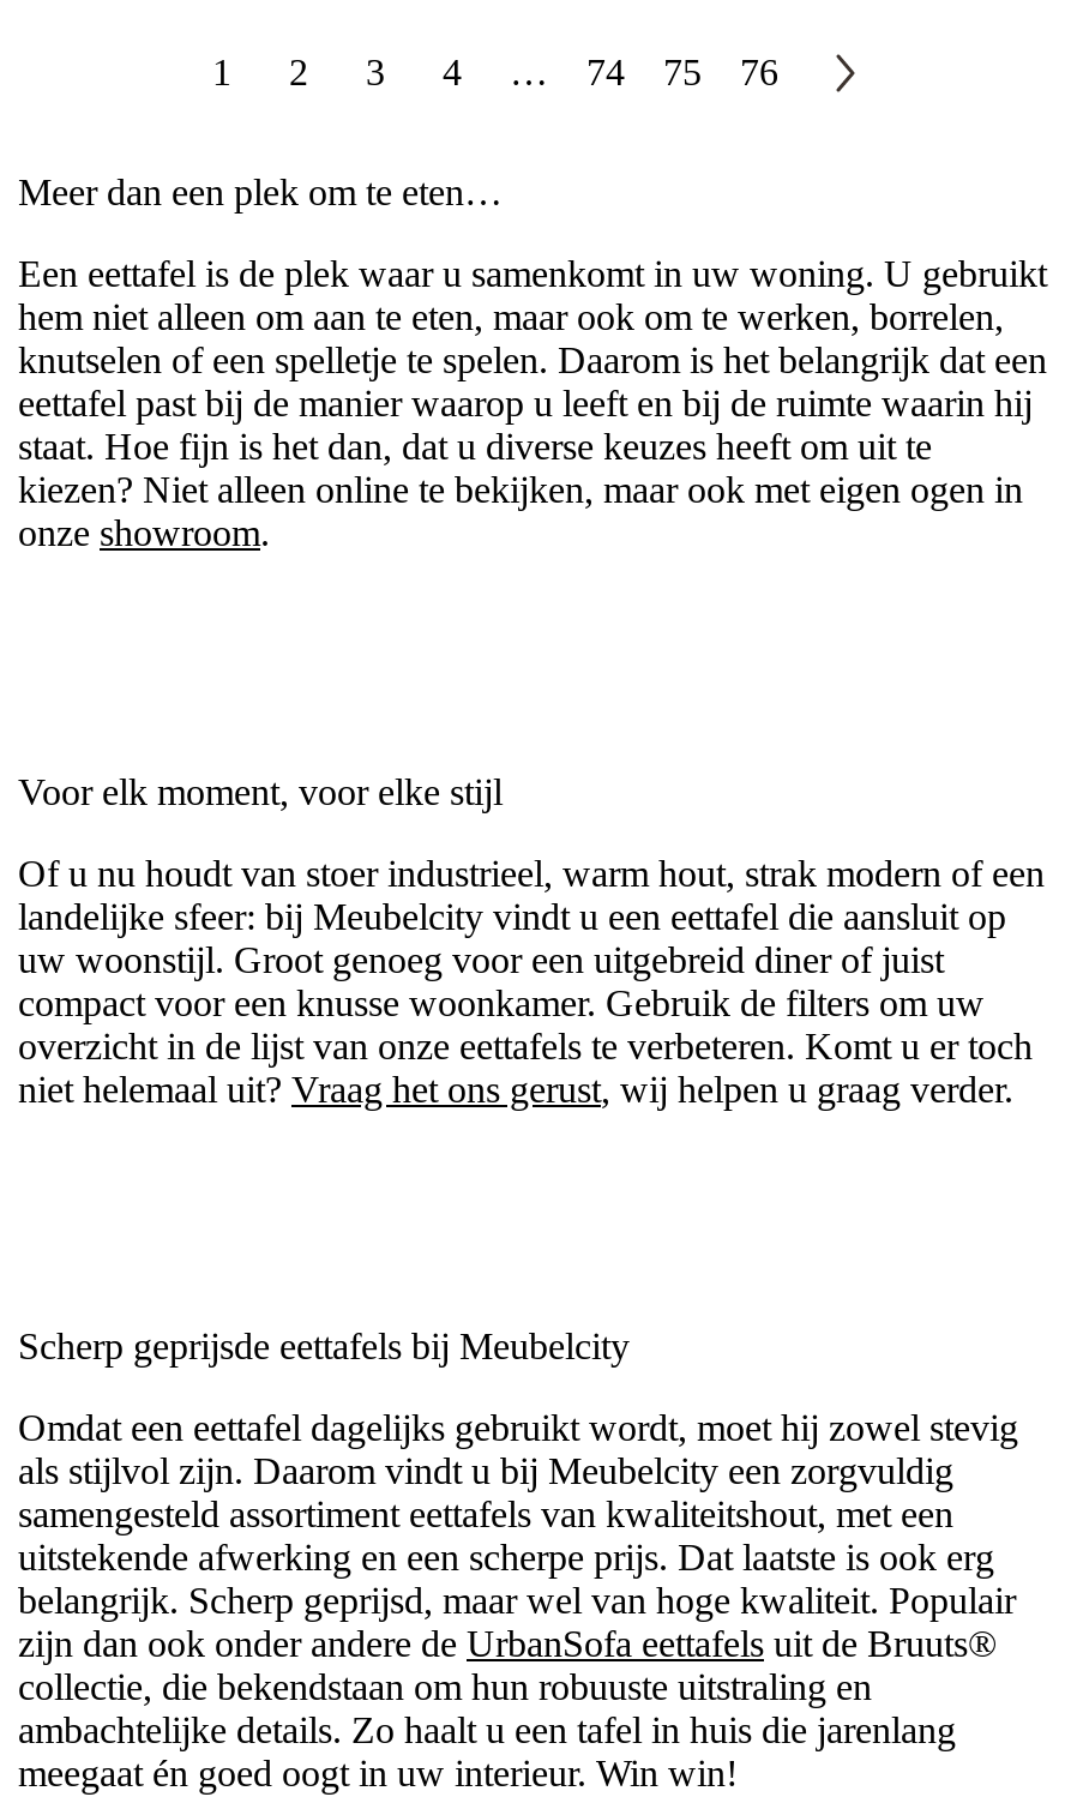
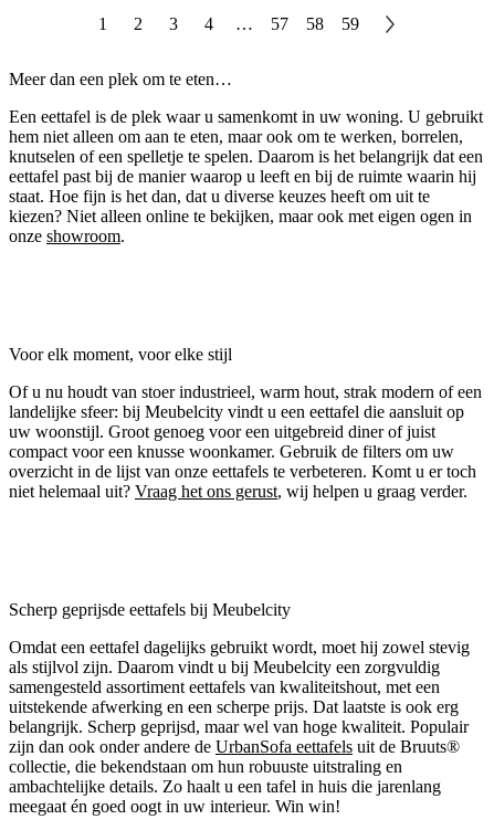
[586,52,625,93] 74 -> [271,14,288,33] 57
[663,52,702,93] 75 -> [306,14,324,33] 58
[740,52,778,93] 76 -> [341,14,359,33] 59

